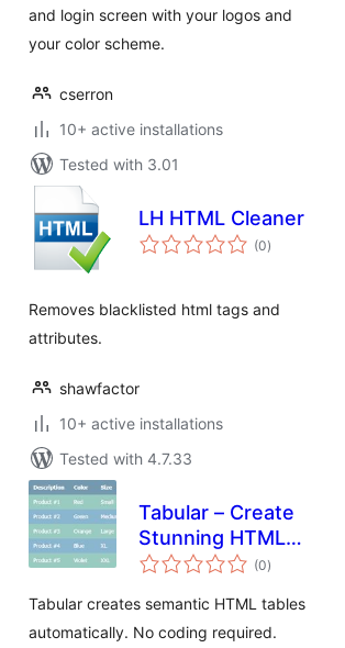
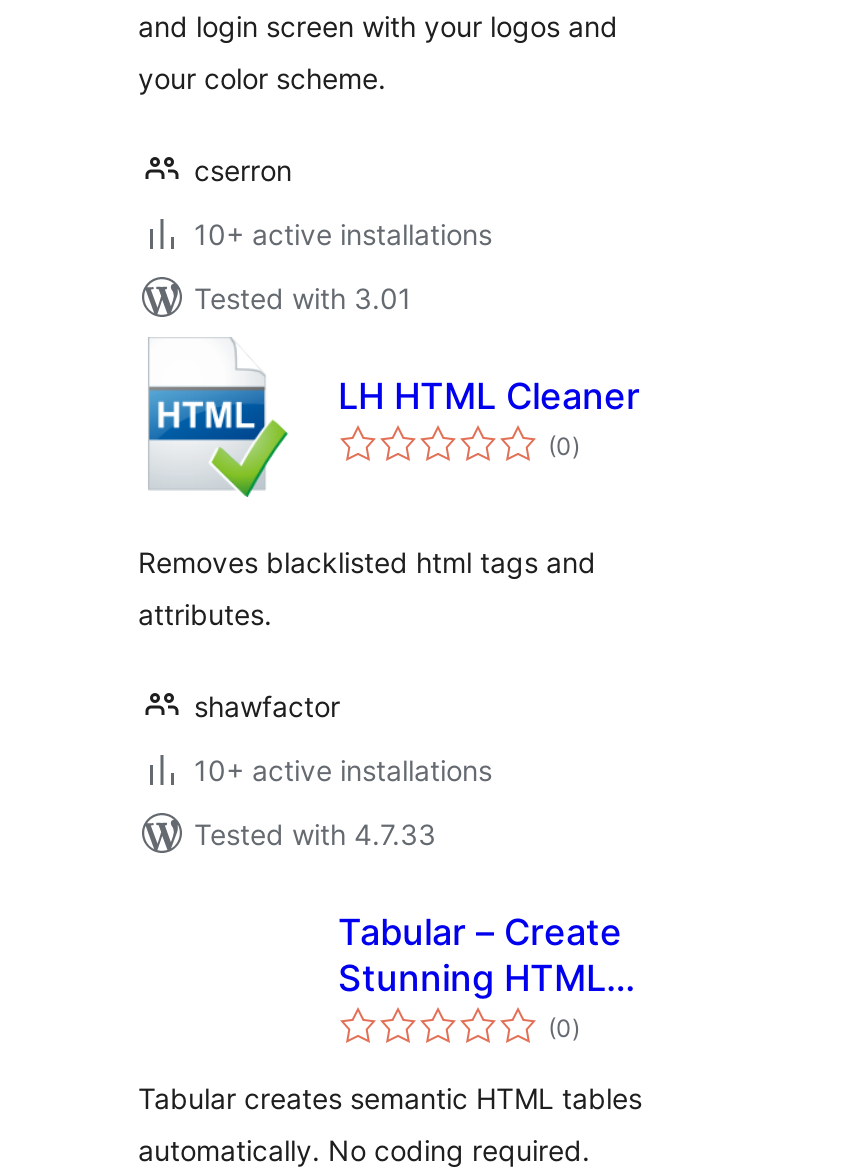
[27,479,118,569] [image] -> none

